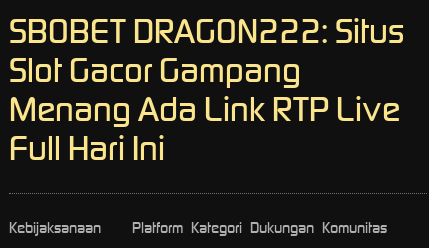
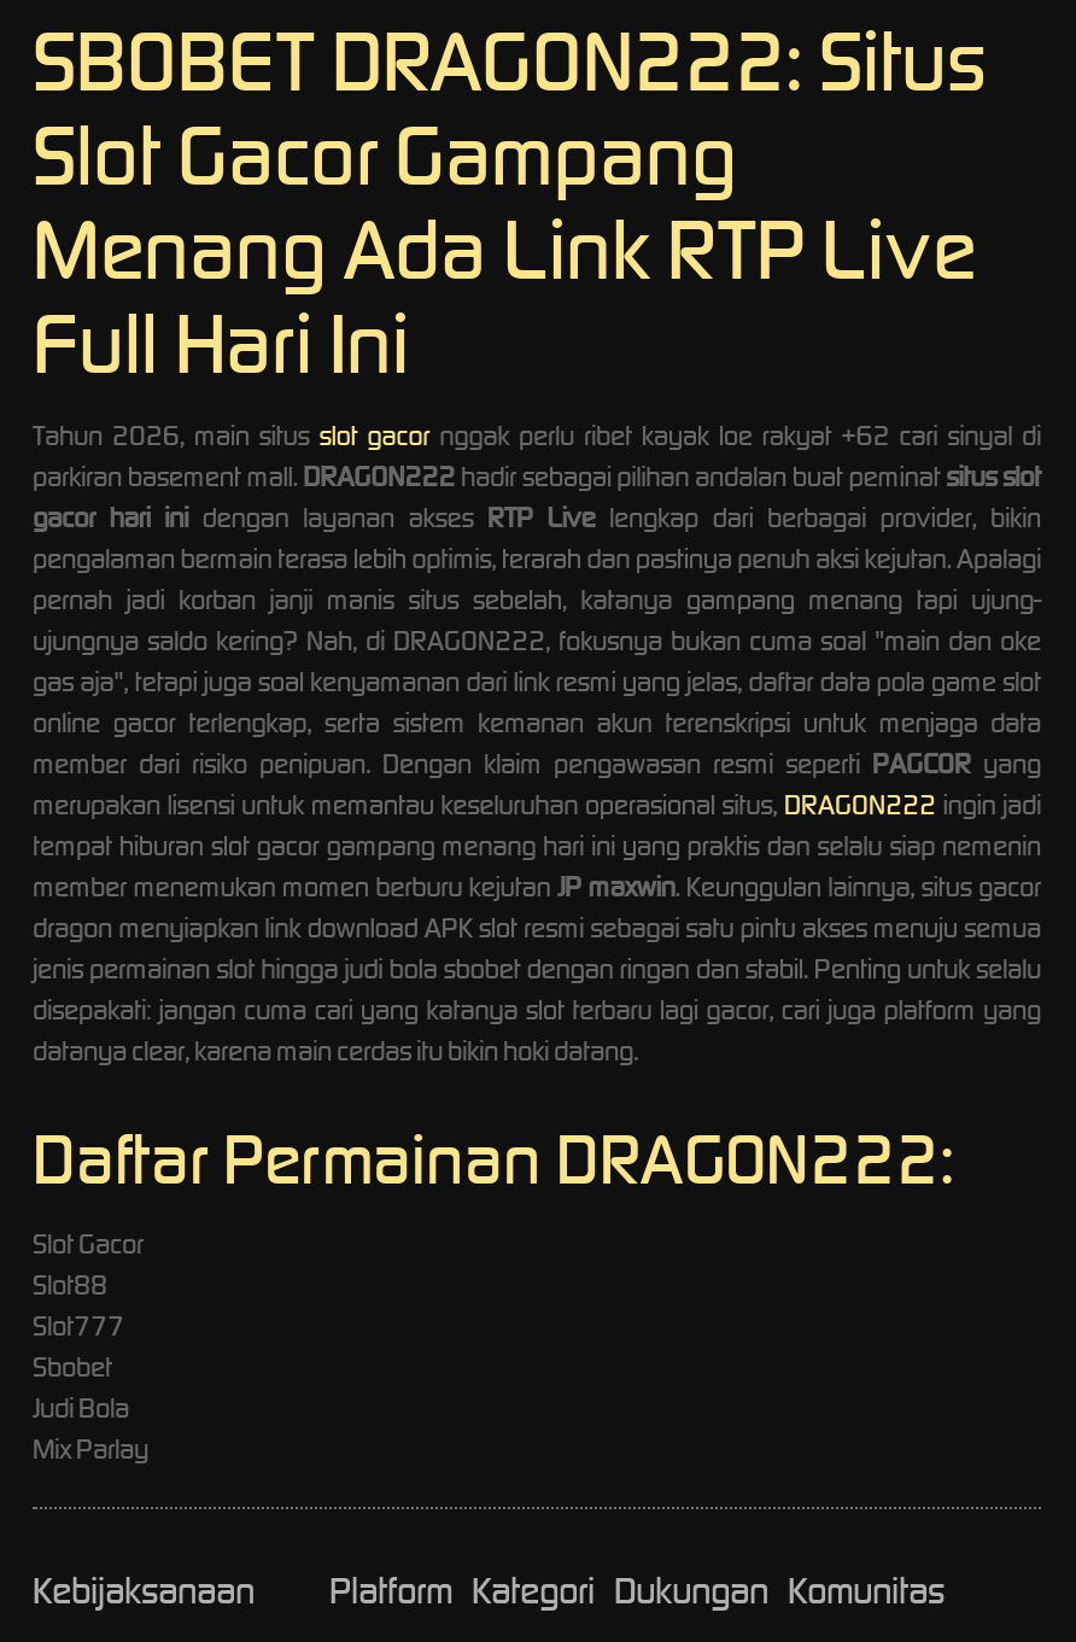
none -> [33,419,1041,1466] Tahun 2026, main situs slot gacor nggak perlu ribet kayak loe rakyat +62 cari sinyal di | parkiran basement mall. DRAGON222 hadir sebagai pilihan andalan buat peminat situs slot | gacor hari ini dengan layanan akses RTP Live lengkap dari berbagai provider, bikin | pengalaman bermain terasa lebih optimis, terarah dan pastinya penuh aksi kejutan. Apalagi | pernah jadi korban janji manis situs sebelah, katanya gampang menang tapi ujung- | ujungnya saldo kering? Nah, di DRAGON222, fokusnya bukan cuma soal "main dan oke | gas aja", tetapi juga soal kenyamanan dari link resmi yang jelas, daftar data pola game slot | online gacor terlengkap, serta sistem kemanan akun terenskripsi untuk menjaga data | member dari risiko penipuan. Dengan klaim pengawasan resmi seperti PAGCOR yang | merupakan lisensi untuk memantau keseluruhan operasional situs, DRAGON222 ingin jadi | tempat hiburan slot gacor gampang menang hari ini yang praktis dan selalu siap nemenin | member menemukan momen berburu kejutan JP maxwin. Keunggulan lainnya, situs gacor | dragon menyiapkan link download APK slot resmi sebagai satu pintu akses menuju semua | jenis permainan slot hingga judi bola sbobet dengan ringan dan stabil. Penting untuk selalu | disepakati: jangan cuma cari yang katanya slot terbaru lagi gacor, cari juga platform yang | datanya clear, karena main cerdas itu bikin hoki datang. | Daftar Permainan DRAGON222: | Slot Gacor | Slot88 | Slot777 | Sbobet | Judi Bola | Mix Parlay

